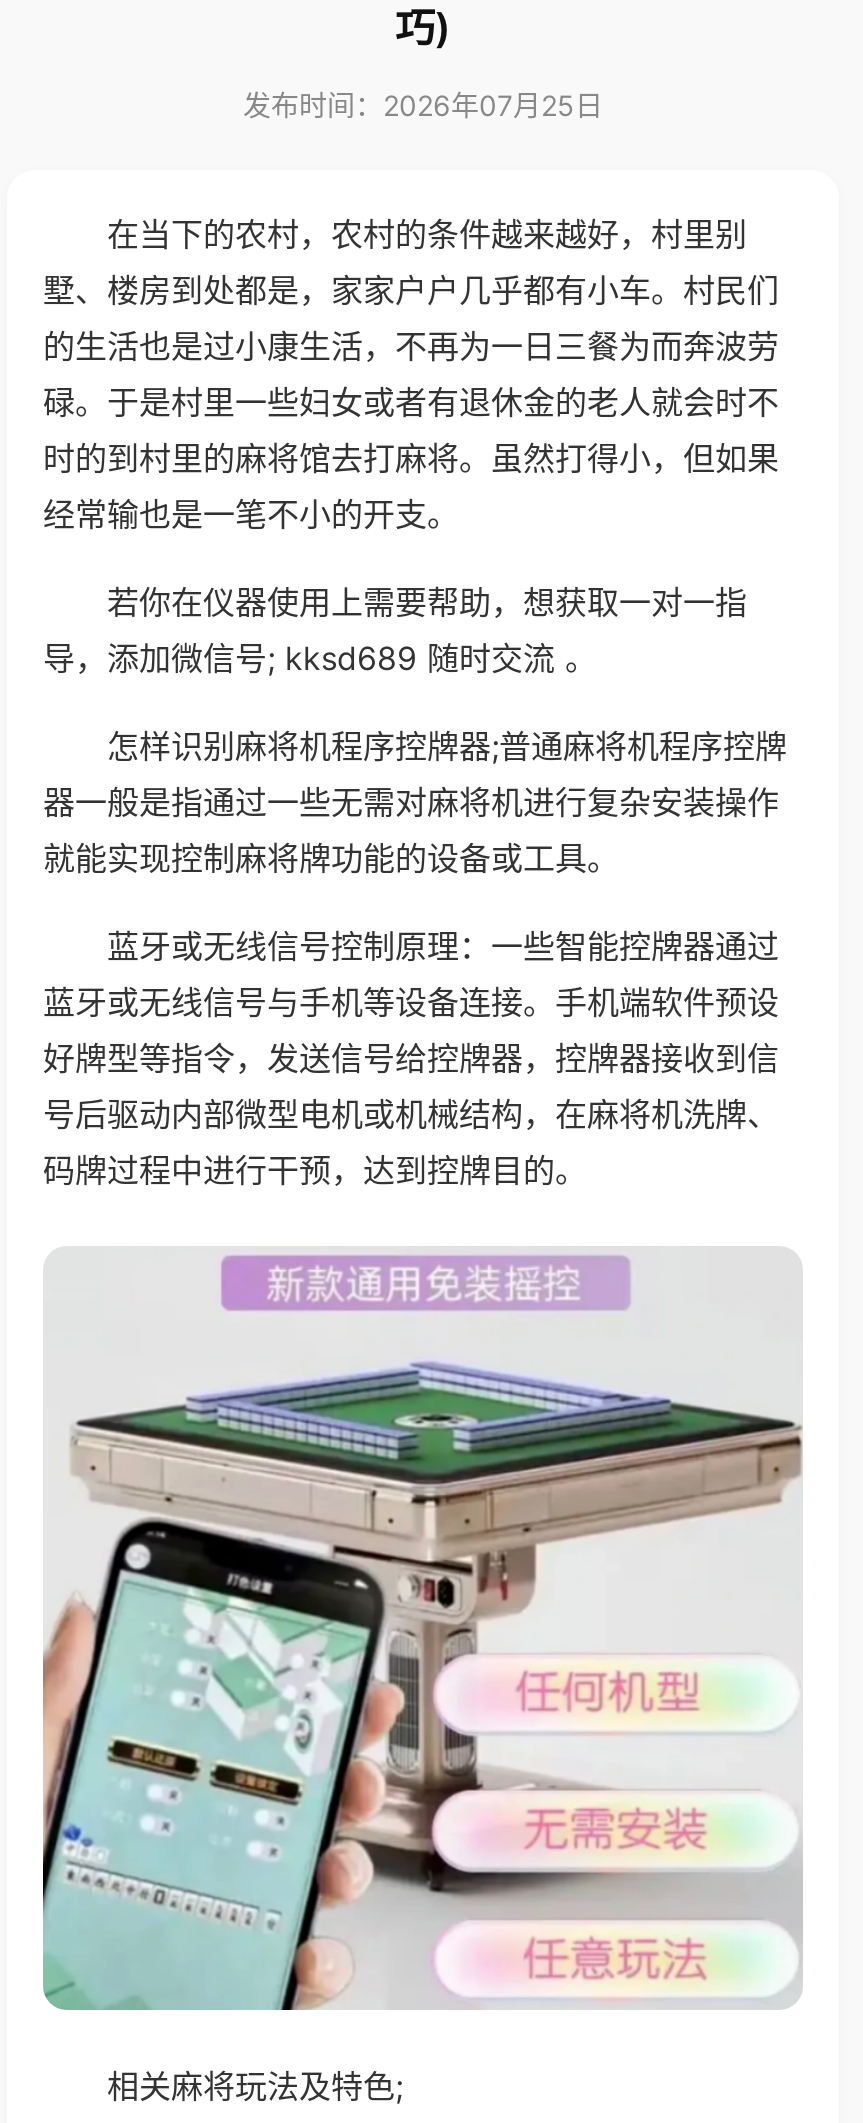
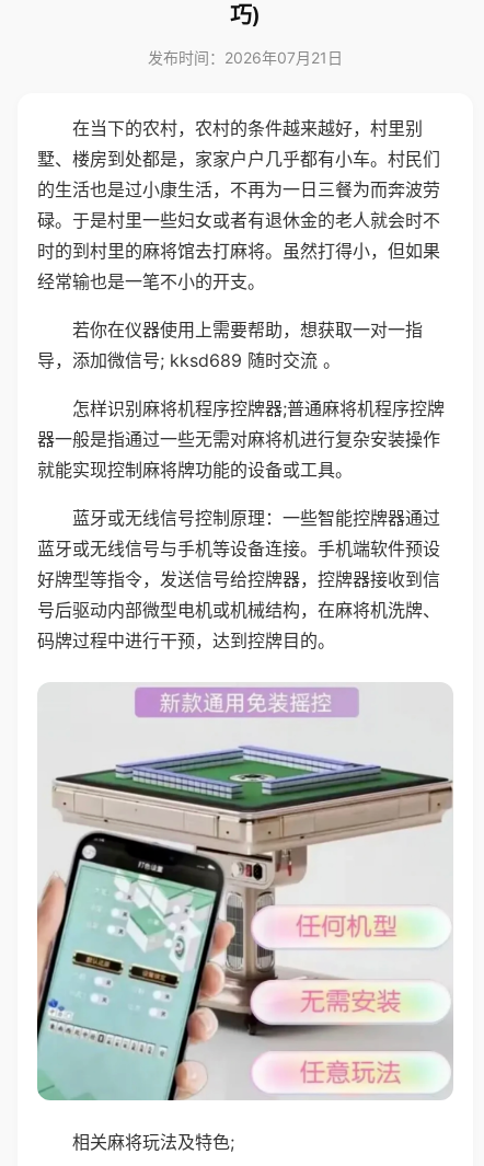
[243,88,603,122] 发布时间：2026年07月25日 -> [148,48,343,67] 发布时间：2026年07月21日

